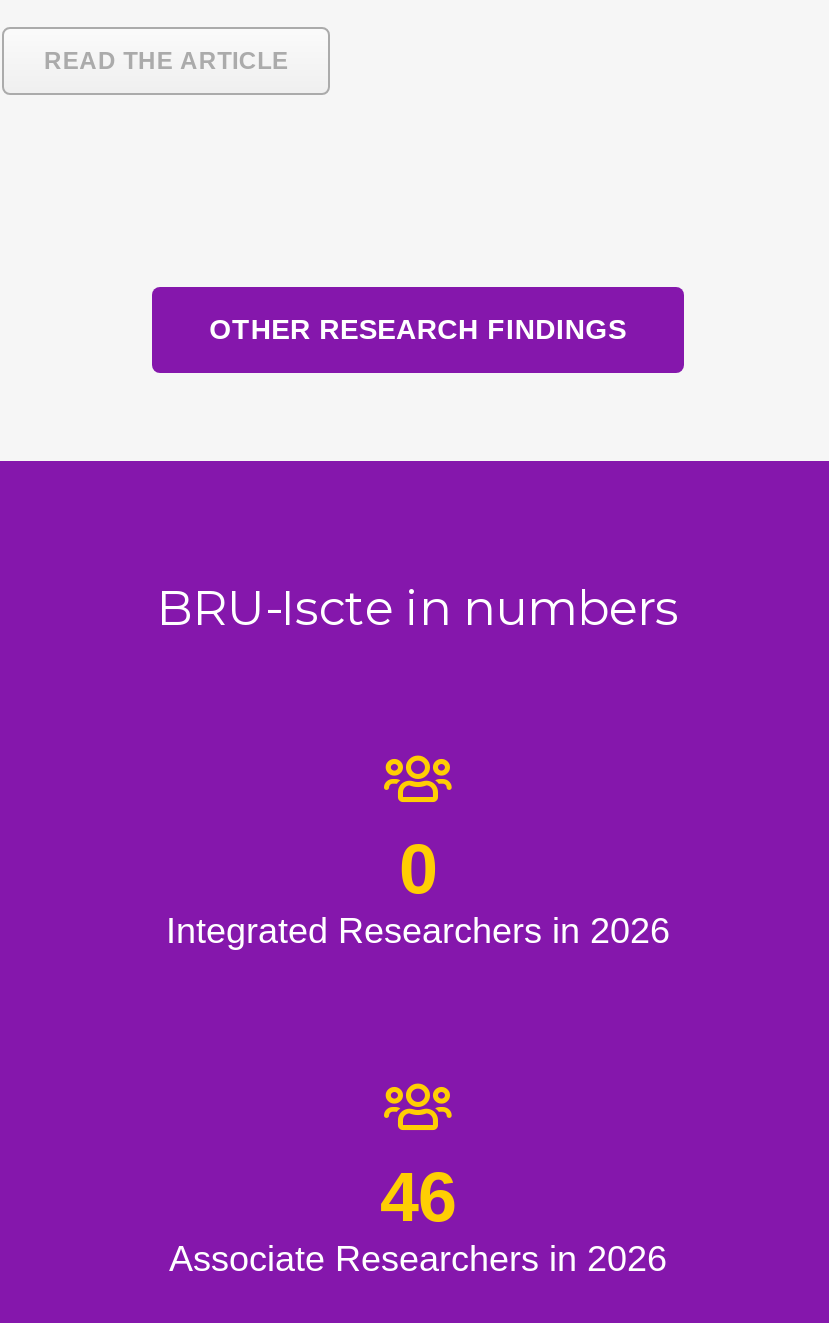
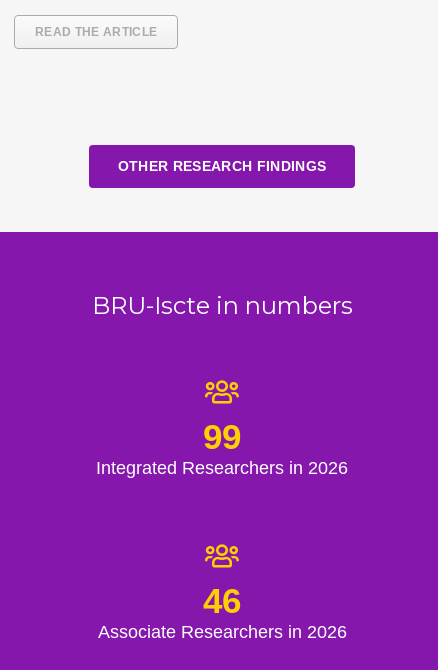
[399,830,437,908] 0 -> [203,417,241,456] 99

